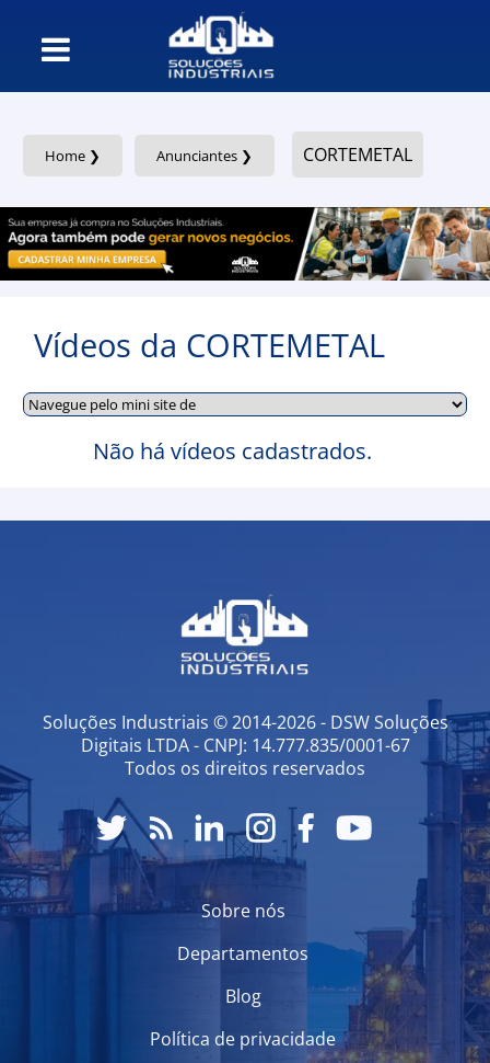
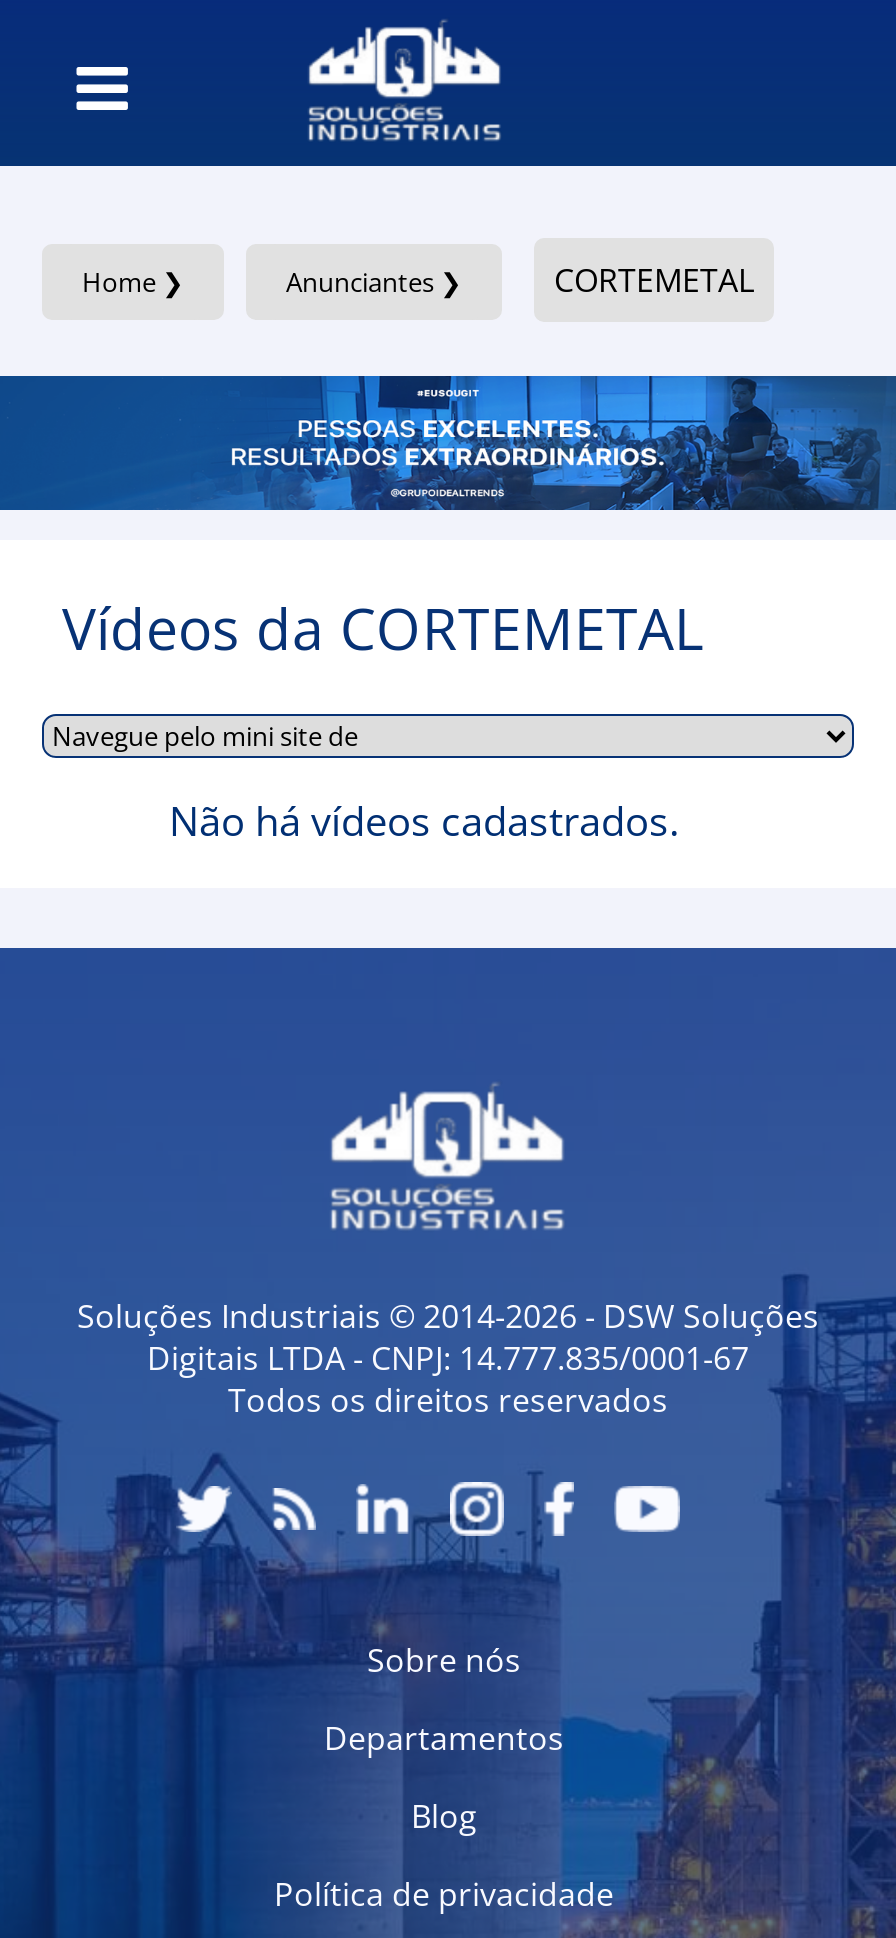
[3,206,487,282] [image] -> [6,374,890,512] [image]

